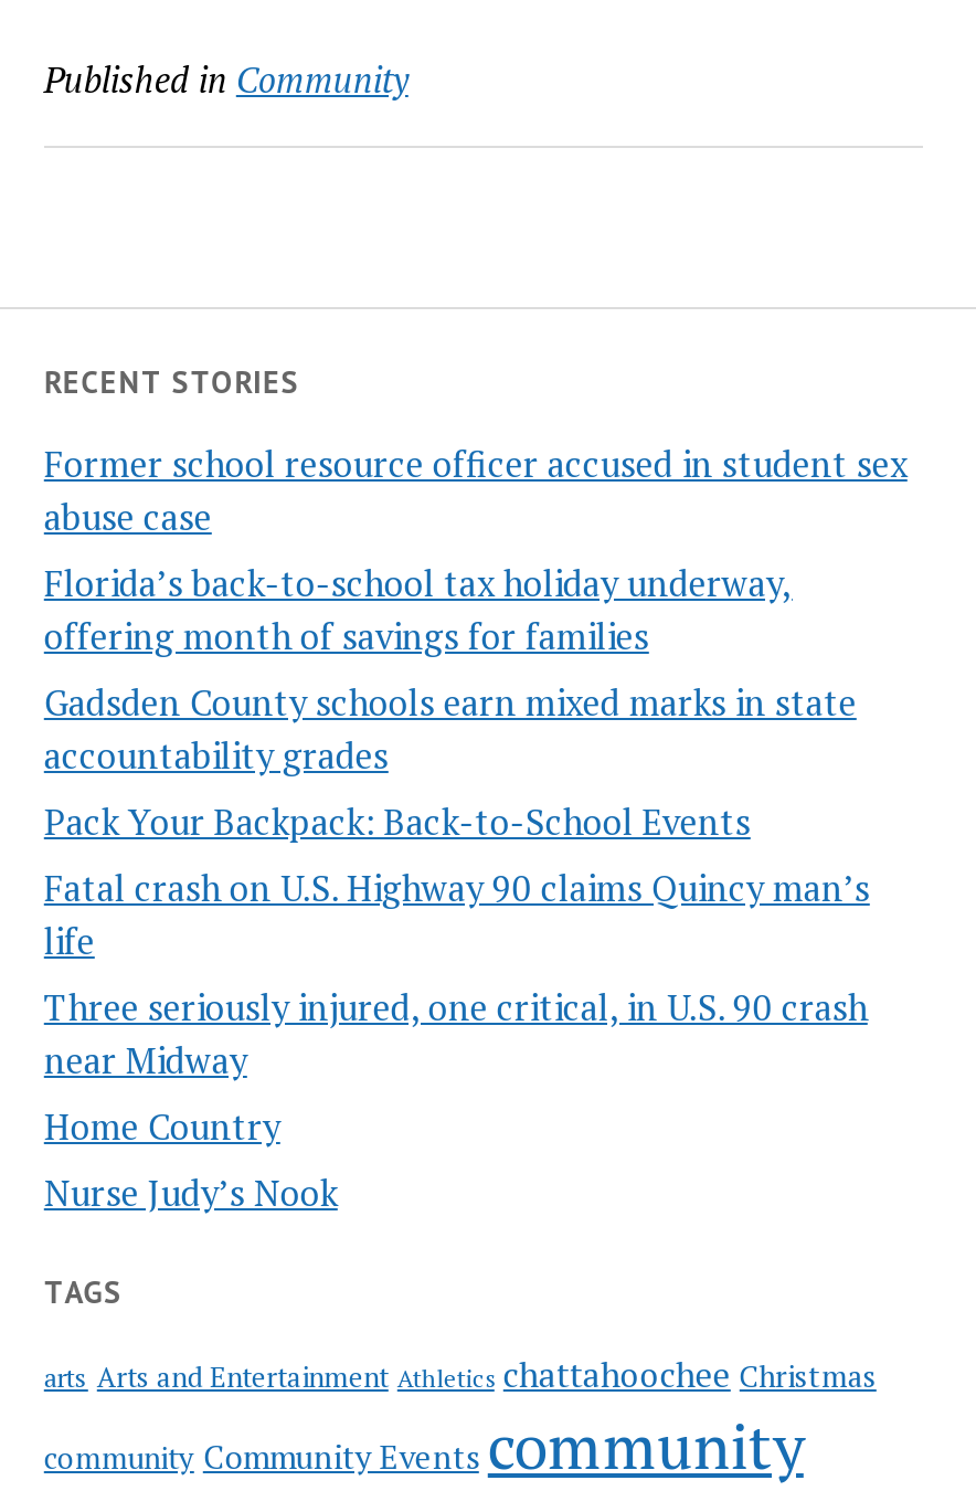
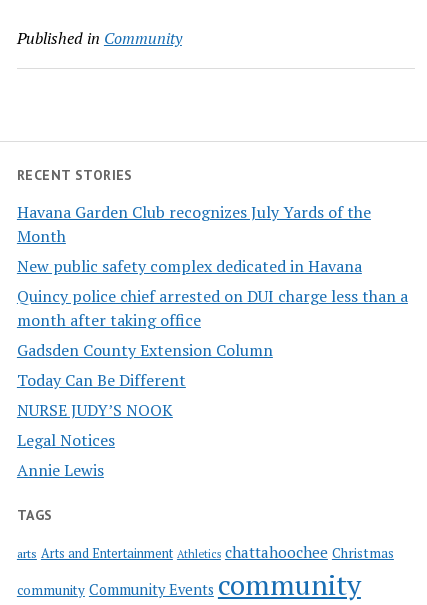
[44,439,907,1217] Former school resource officer accused in student sex | abuse case | Florida’s back-to-school tax holiday underway, | offering month of savings for families | Gadsden County schools earn mixed marks in state | accountability grades | Pack Your Backpack: Back-to-School Events | Fatal crash on U.S. Highway 90 claims Quincy man’s | life | Three seriously injured, one critical, in U.S. 90 crash | near Midway | Home Country | Nurse Judy’s Nook -> [17,201,408,481] Havana Garden Club recognizes July Yards of the | Month | New public safety complex dedicated in Havana | Quincy police chief arrested on DUI charge less than a | month after taking office | Gadsden County Extension Column | Today Can Be Different | NURSE JUDY’S NOOK | Legal Notices | Annie Lewis

